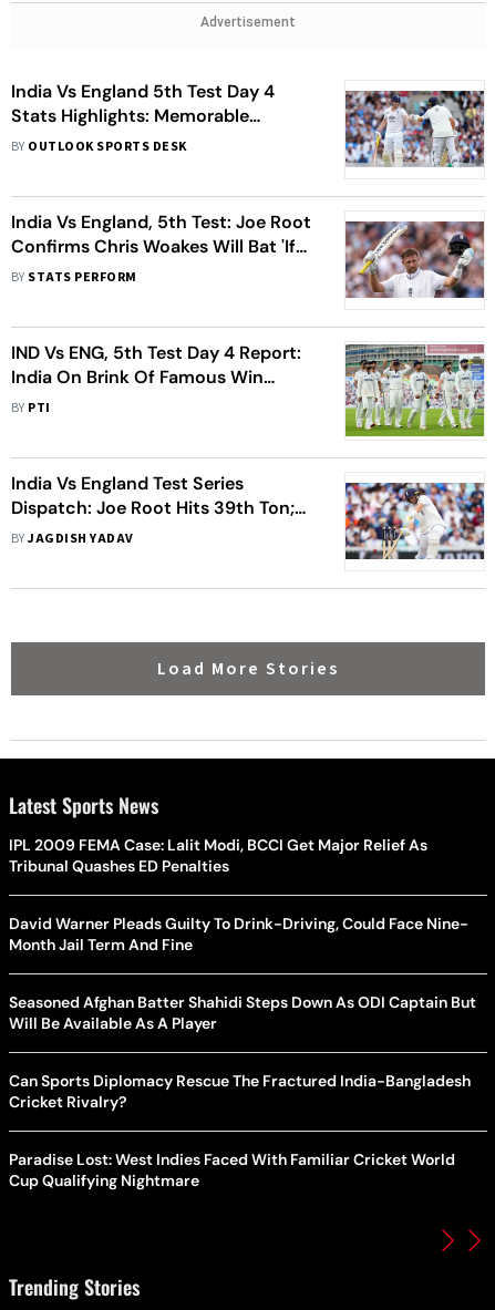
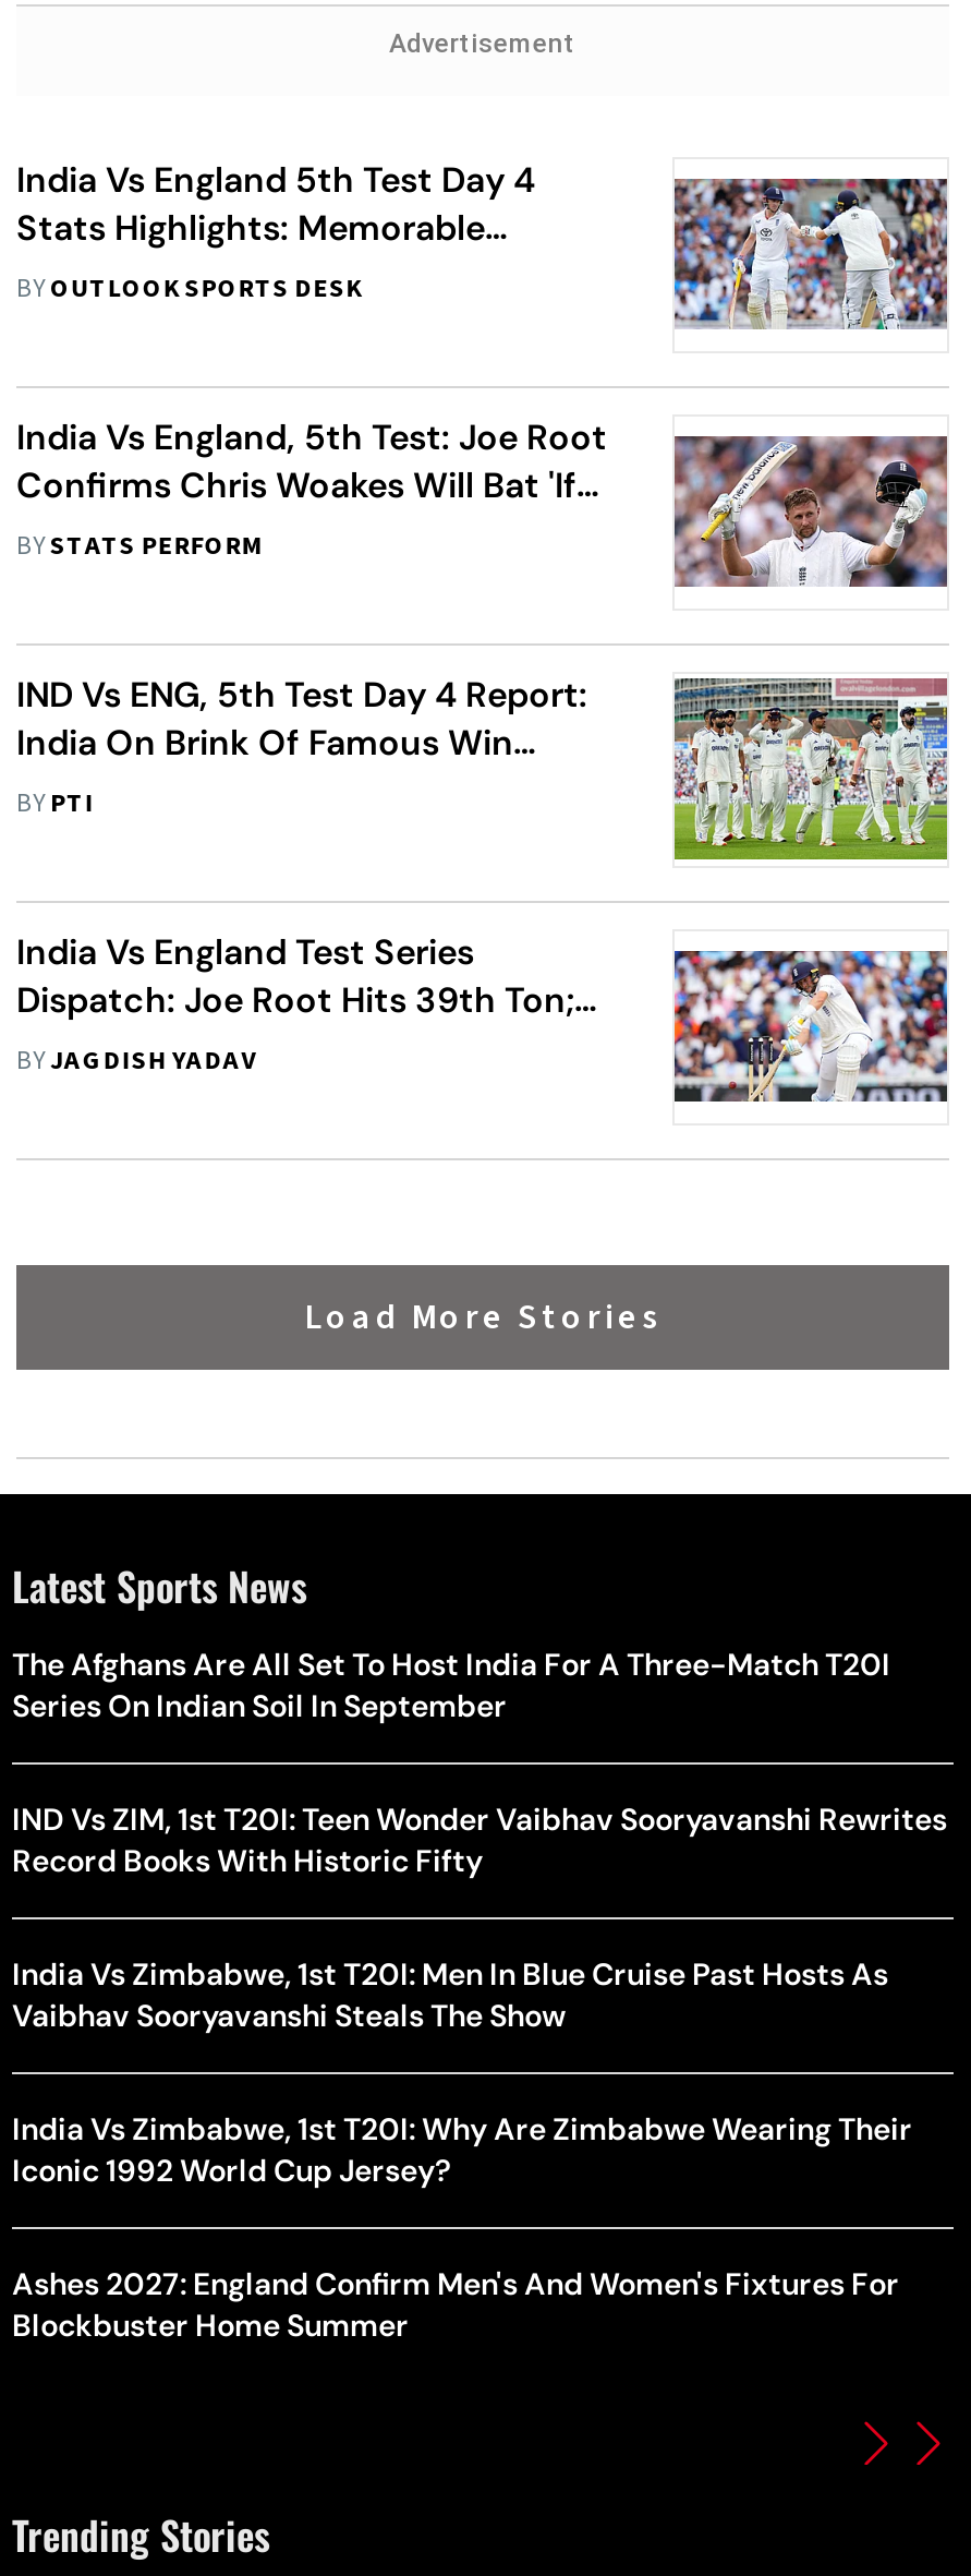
[9,835,427,875] IPL 2009 FEMA Case: Lalit Modi, BCCI Get Major Relief As | Tribunal Quashes ED Penalties -> [12,1644,890,1724] The Afghans Are All Set To Host India For A Three-Match T20I | Series On Indian Soil In September
[9,913,468,954] David Warner Pleads Guilty To Drink-Driving, Could Face Nine- | Month Jail Term And Fine -> [12,1799,947,1879] IND Vs ZIM, 1st T20I: Teen Wonder Vaibhav Sooryavanshi Rewrites | Record Books With Historic Fifty
[9,992,476,1033] Seasoned Afghan Batter Shahidi Steps Down As ODI Captain But | Will Be Available As A Player -> [12,1953,888,2034] India Vs Zimbabwe, 1st T20I: Men In Blue Cruise Past Hosts As | Vaibhav Sooryavanshi Steals The Show
[9,1070,471,1111] Can Sports Diplomacy Rescue The Fractured India-Bangladesh | Cricket Rivalry? -> [12,2108,912,2189] India Vs Zimbabwe, 1st T20I: Why Are Zimbabwe Wearing Their | Iconic 1992 World Cup Jersey?
[9,1149,455,1190] Paradise Lost: West Indies Faced With Familiar Cricket World | Cup Qualifying Nightmare -> [12,2263,899,2344] Ashes 2027: England Confirm Men's And Women's Fixtures For | Blockbuster Home Summer

